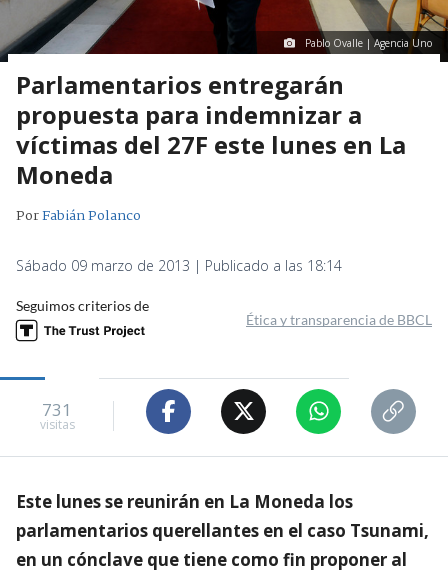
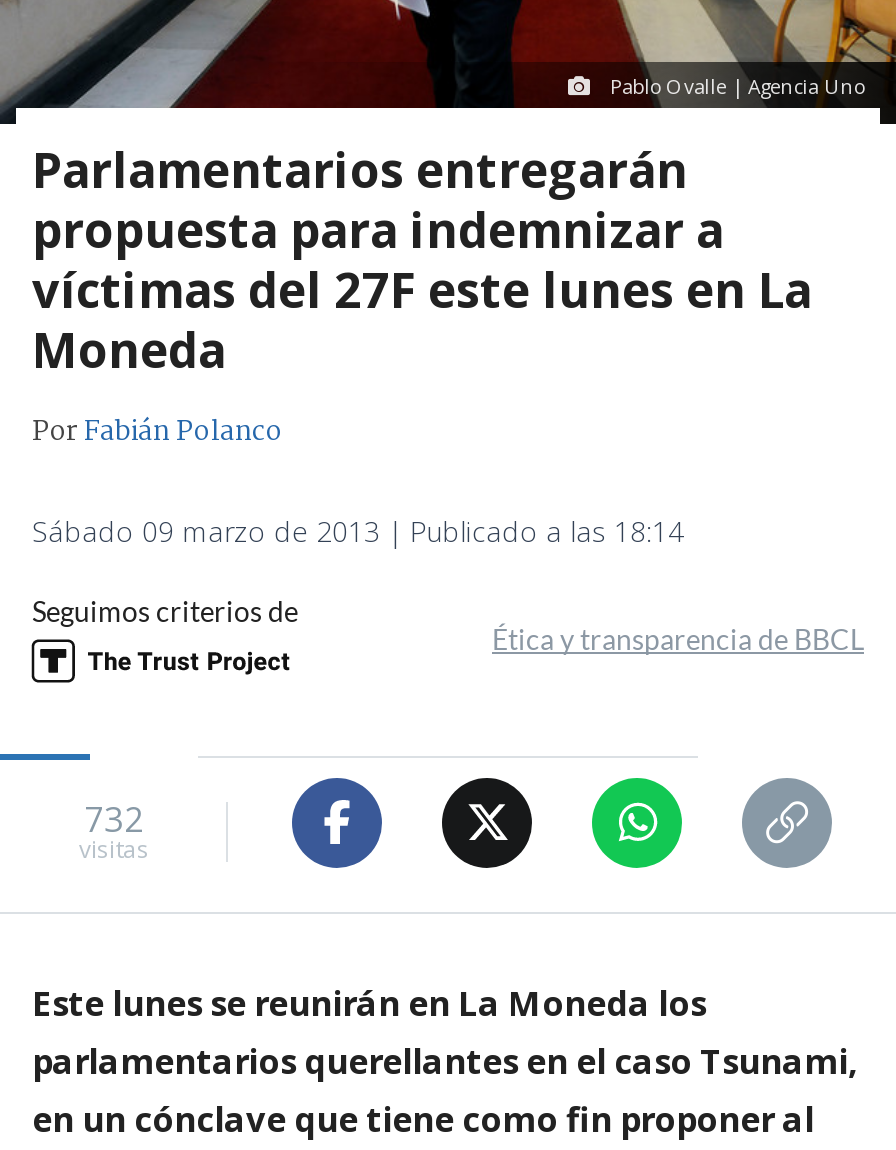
[42,398,72,421] 731 -> [84,797,144,843] 732

